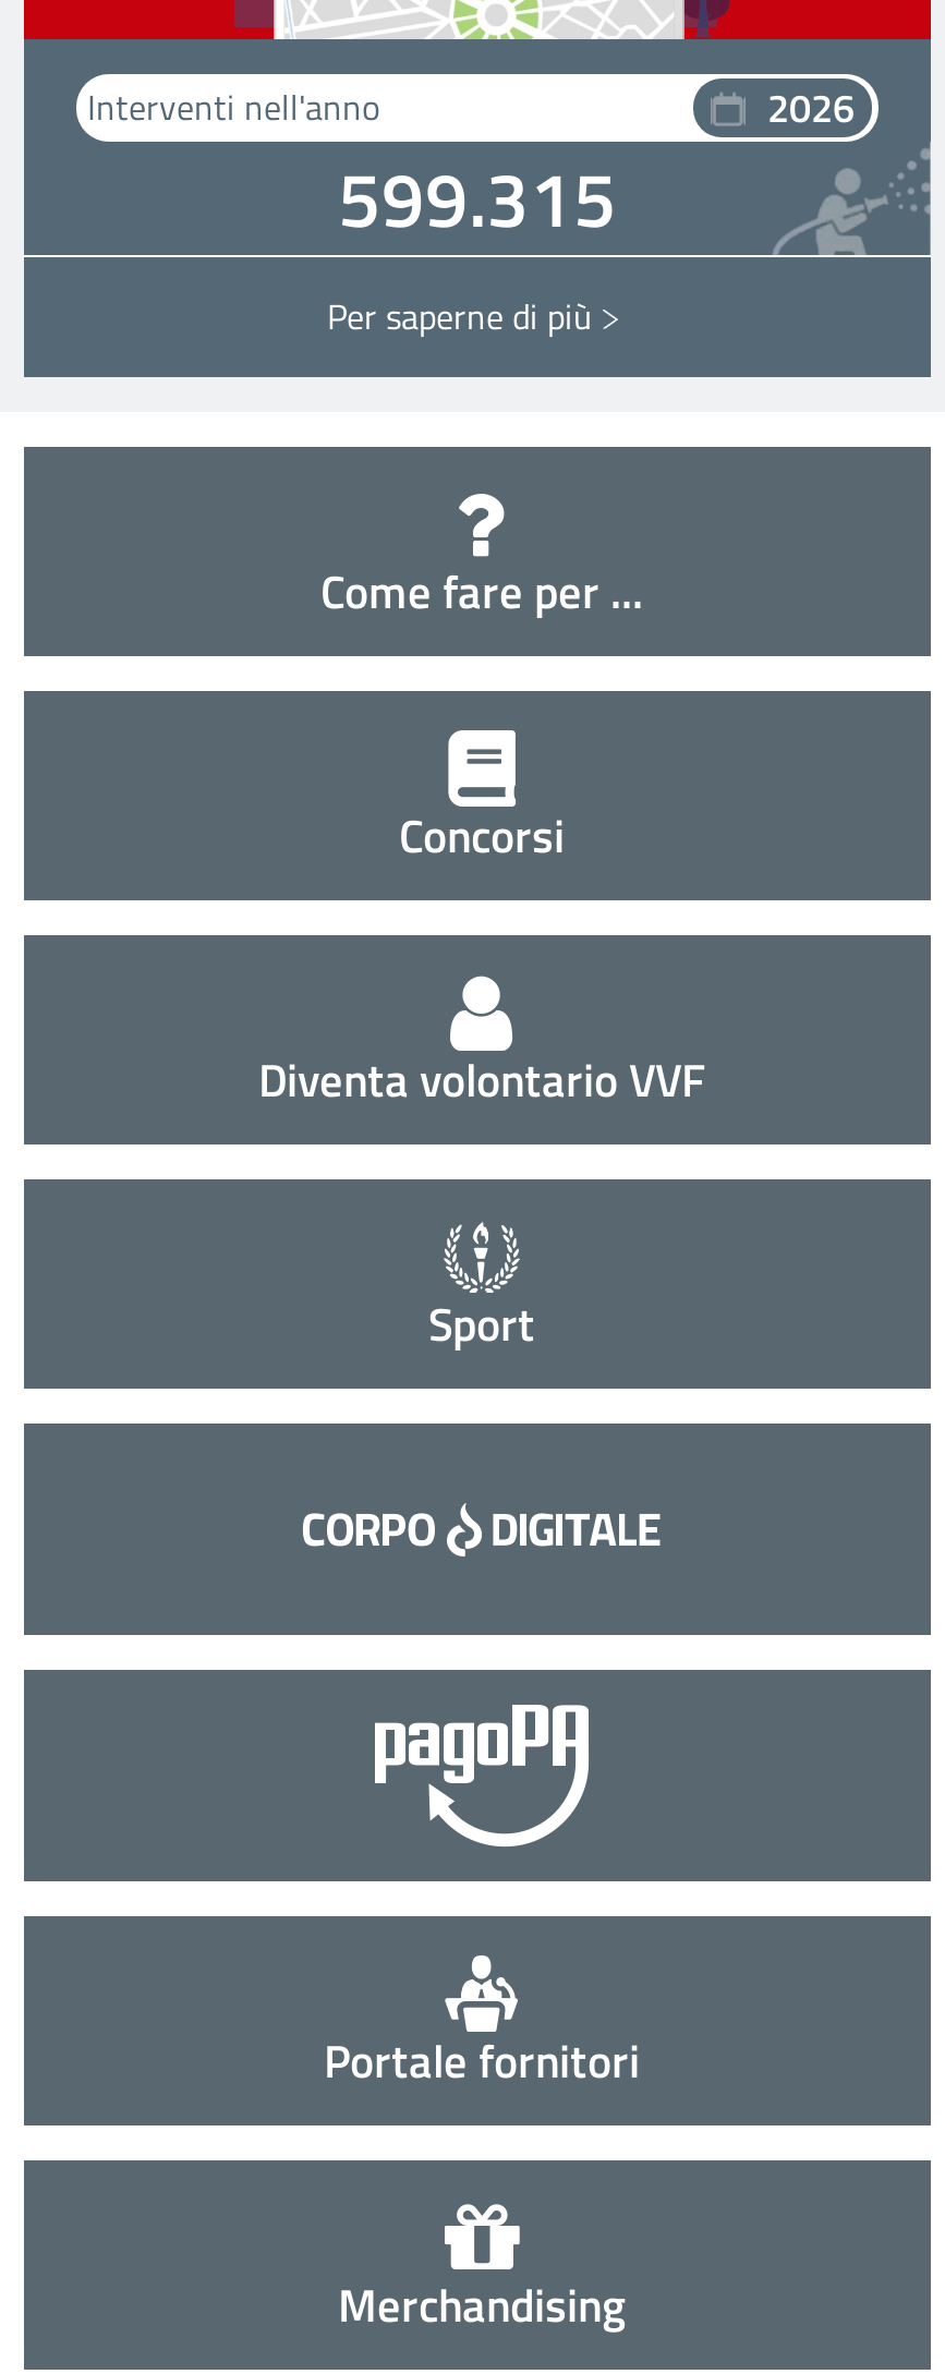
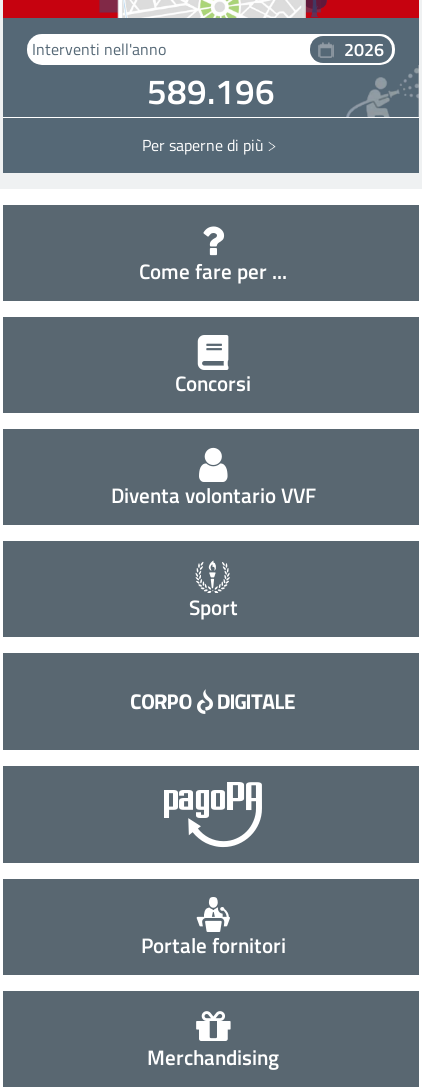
[338,141,617,258] 599.315 -> [147,64,275,118] 589.196

